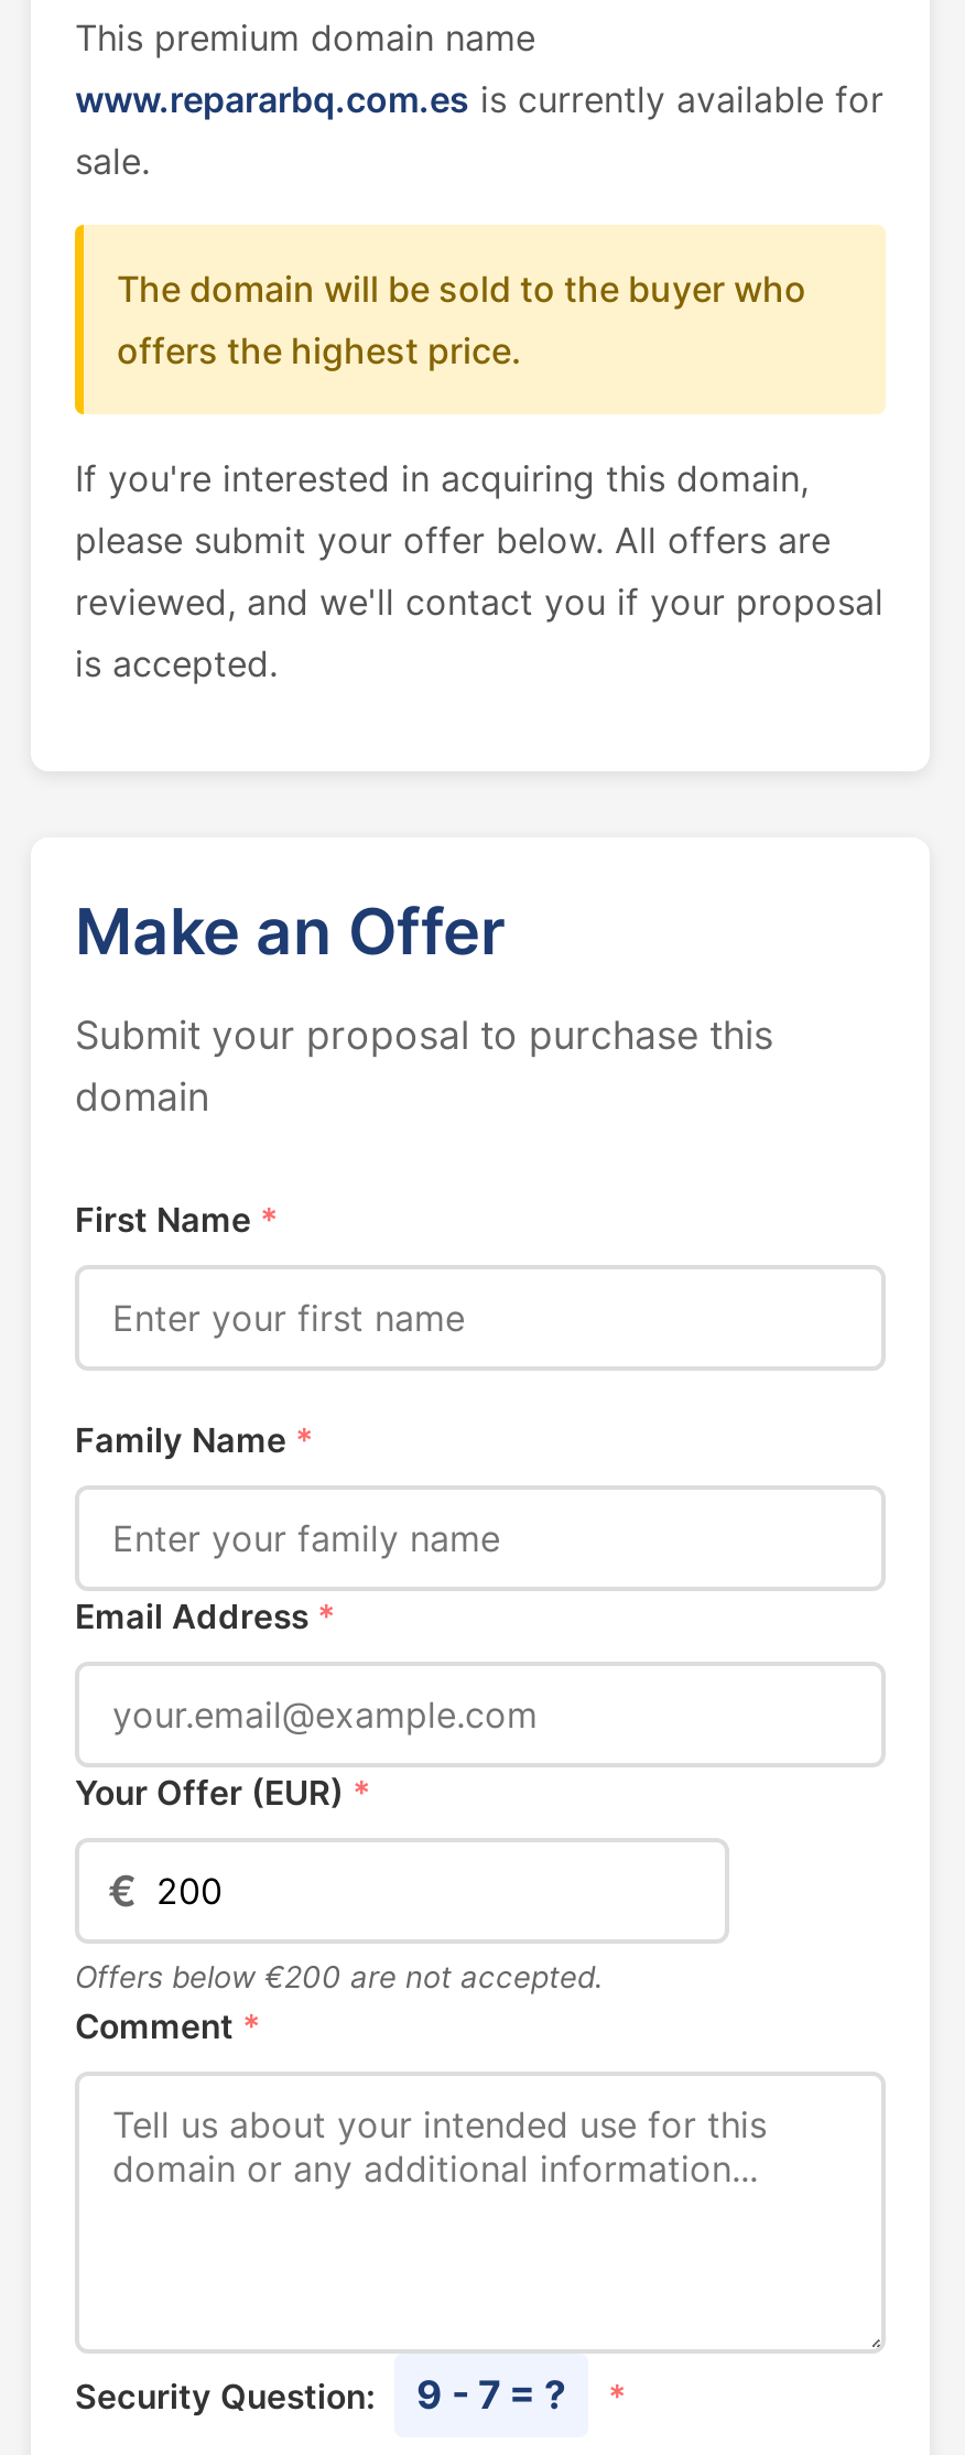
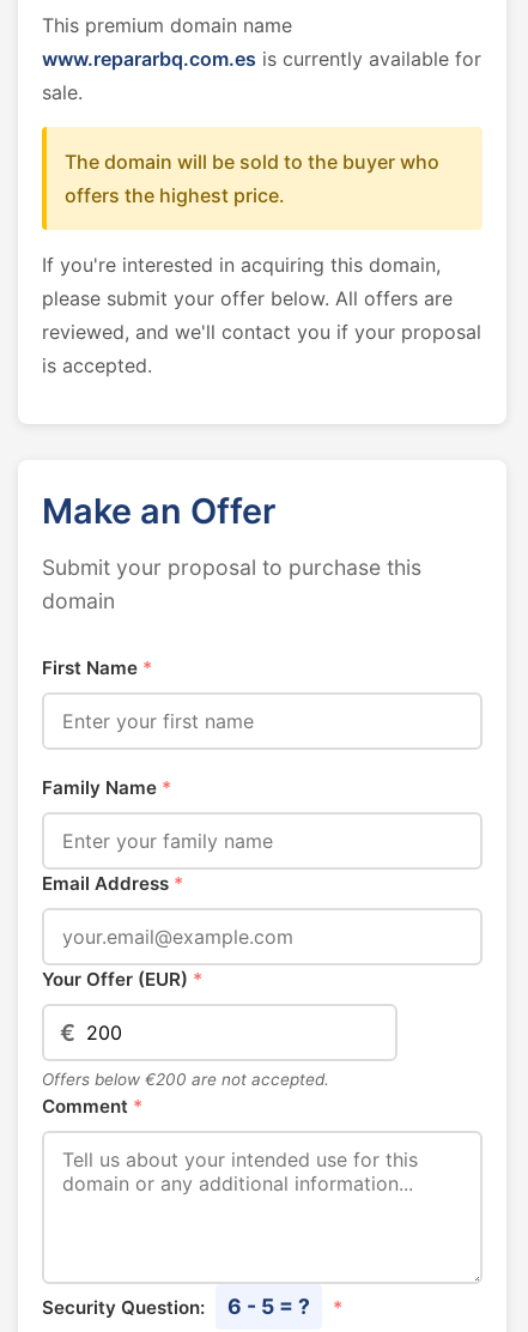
[416,2371,566,2418] 9 - 7 = ? -> [227,1294,310,1319] 6 - 5 = ?

